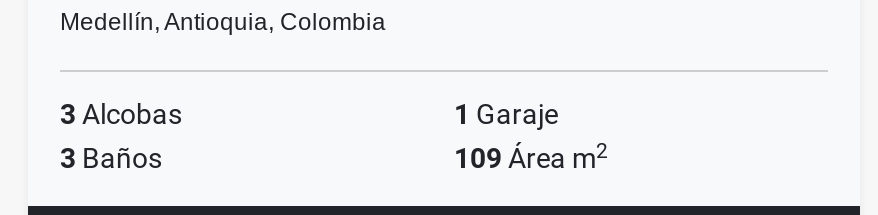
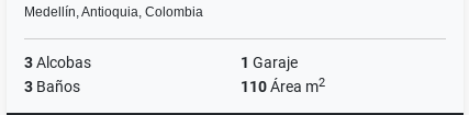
[454,138,608,174] 109 Área m2 -> [241,75,325,96] 110 Área m2

